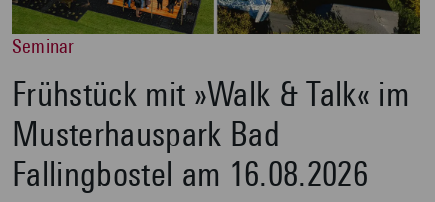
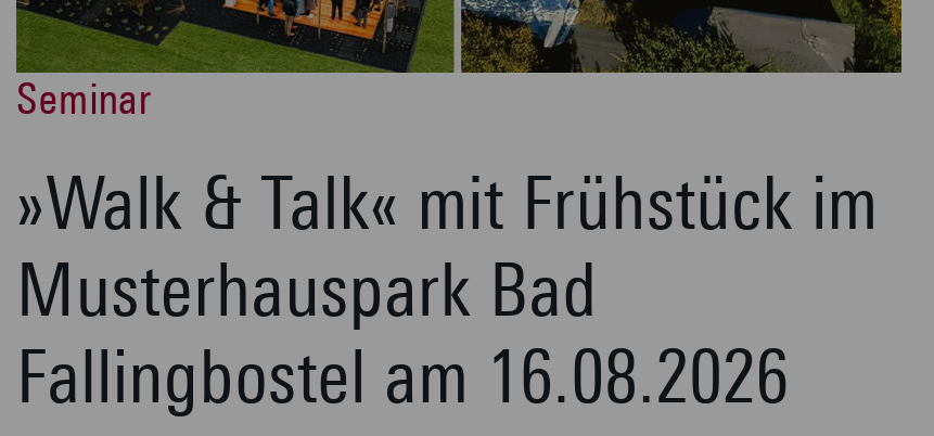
[12,74,409,113] Frühstück mit »Walk & Talk« im -> [16,161,878,245] »Walk & Talk« mit Frühstück im

